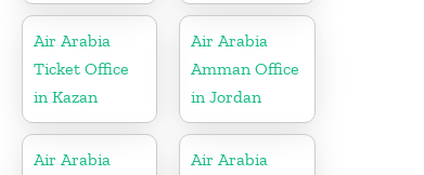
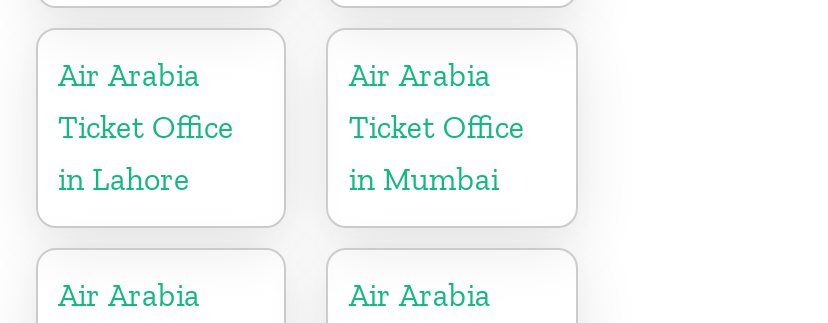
[191,58,300,79] Amman Office -> [349,108,525,146] Ticket Office
[34,86,98,107] in Kazan -> [58,160,190,198] in Lahore
[191,86,262,107] in Jordan -> [349,160,499,198] in Mumbai

